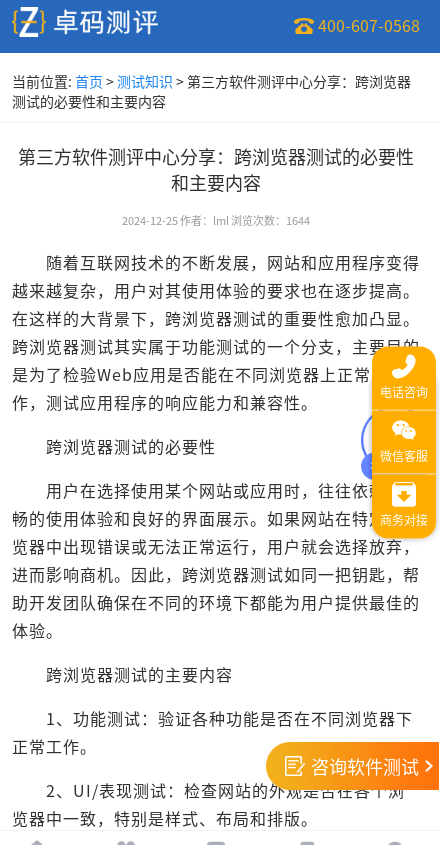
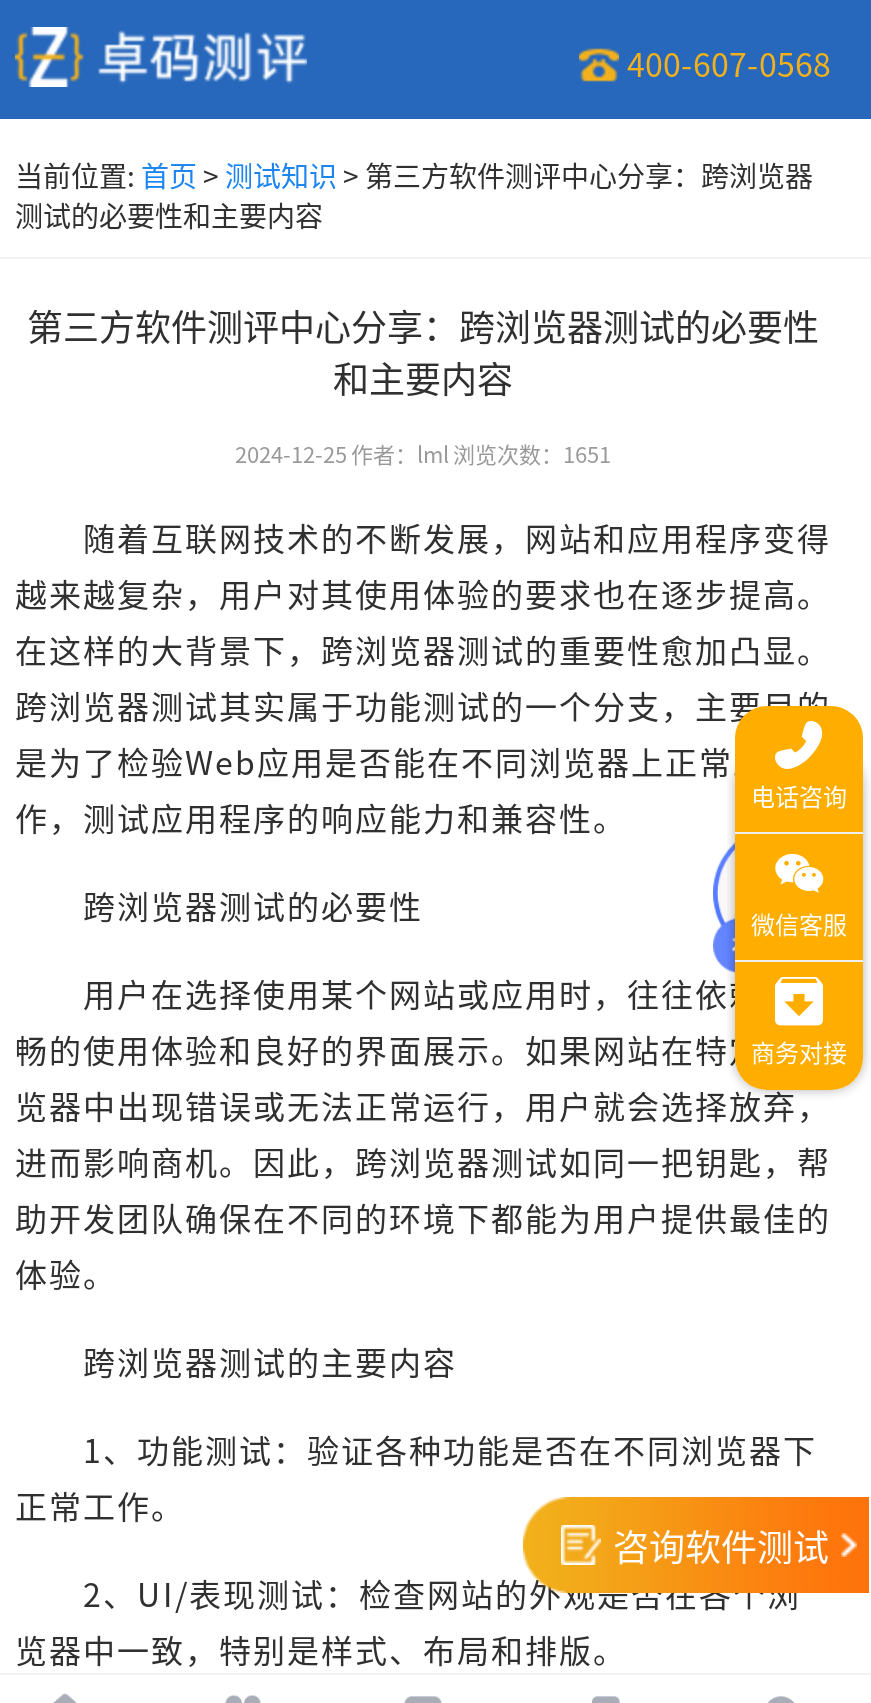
[122,212,310,228] 2024-12-25 作者：lml 浏览次数：1644 -> [235,437,611,469] 2024-12-25 作者：lml 浏览次数：1651

